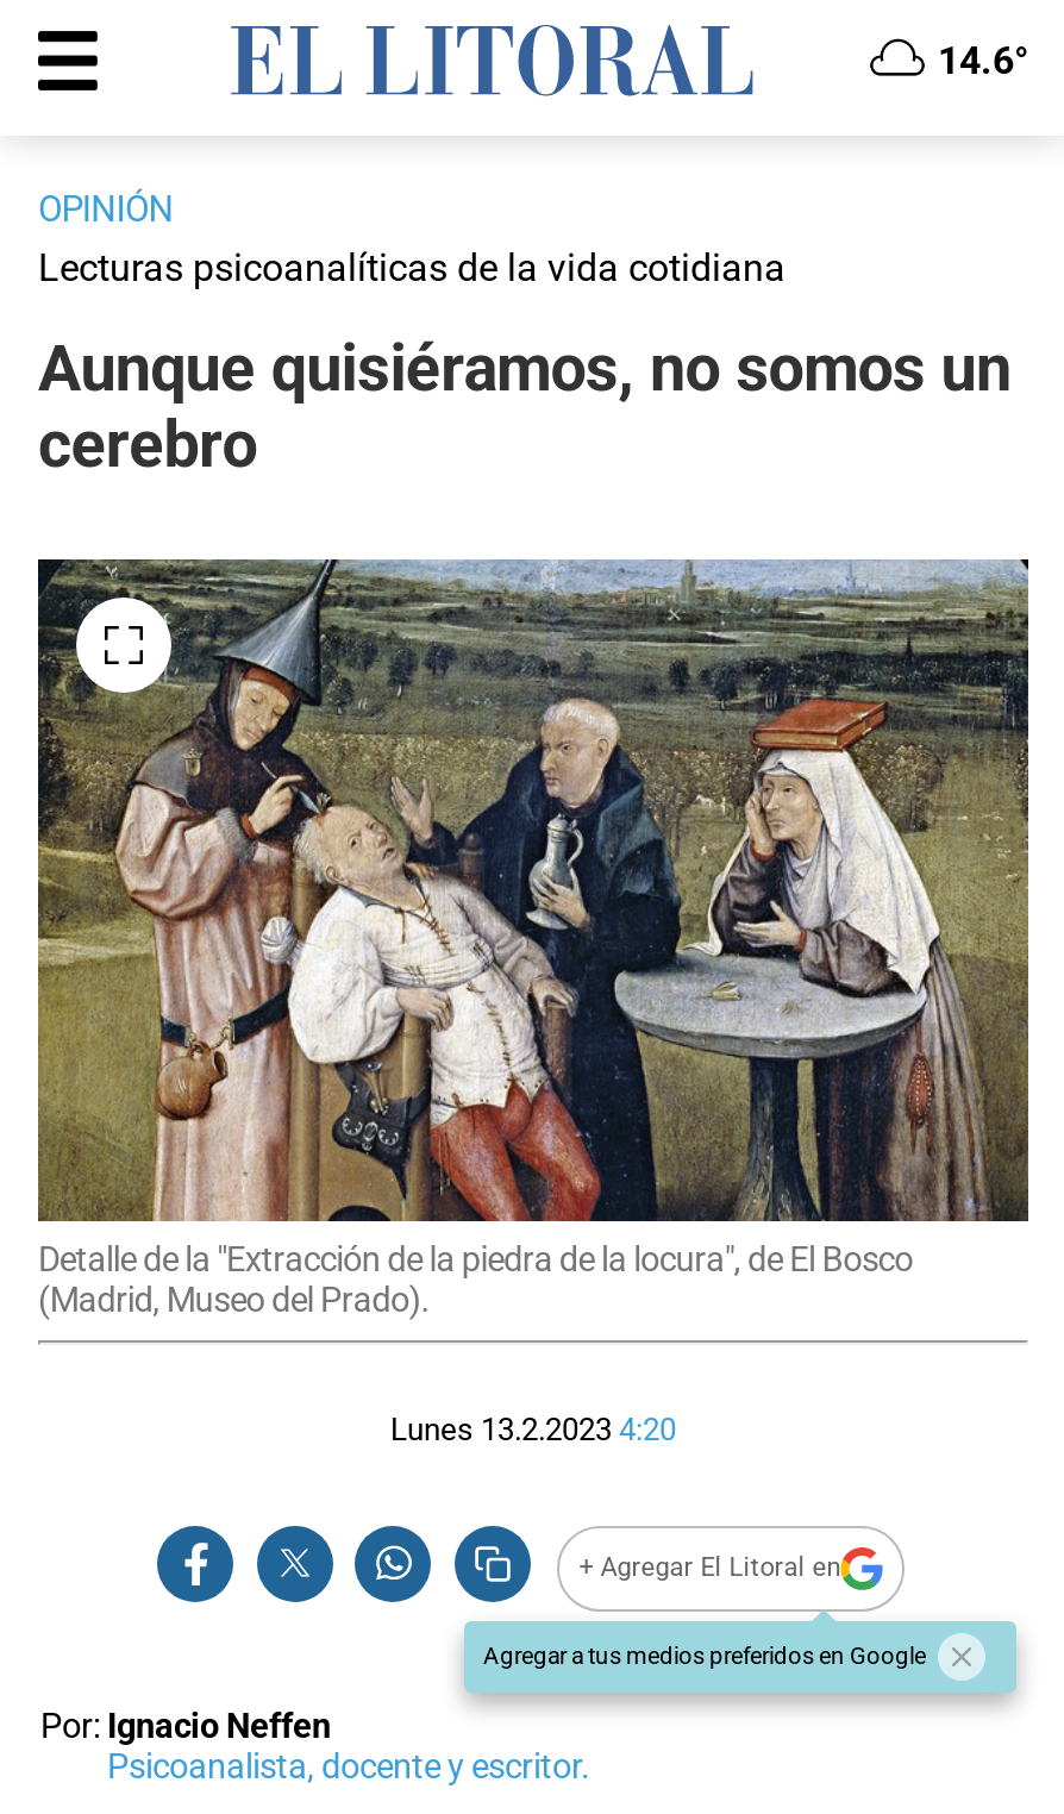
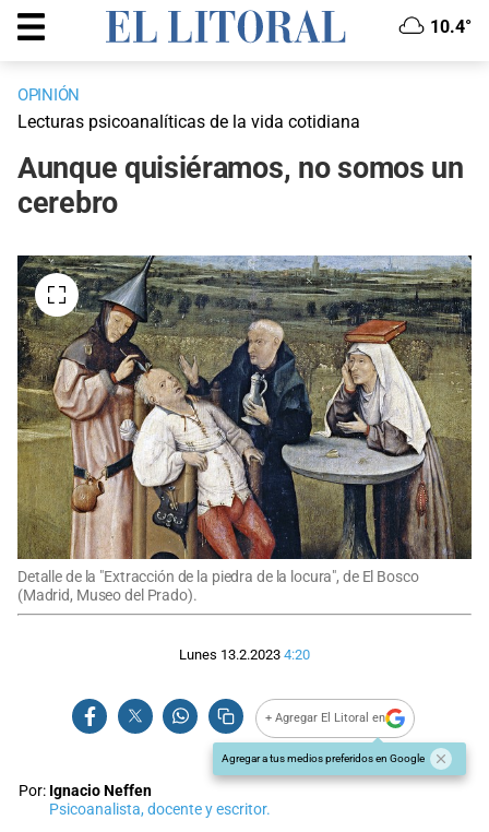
[938,37,1028,82] 14.6° -> [430,16,472,37] 10.4°

